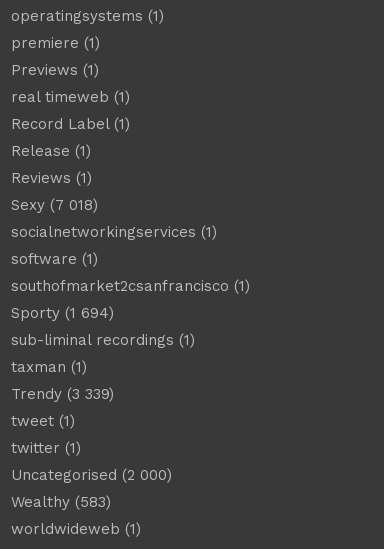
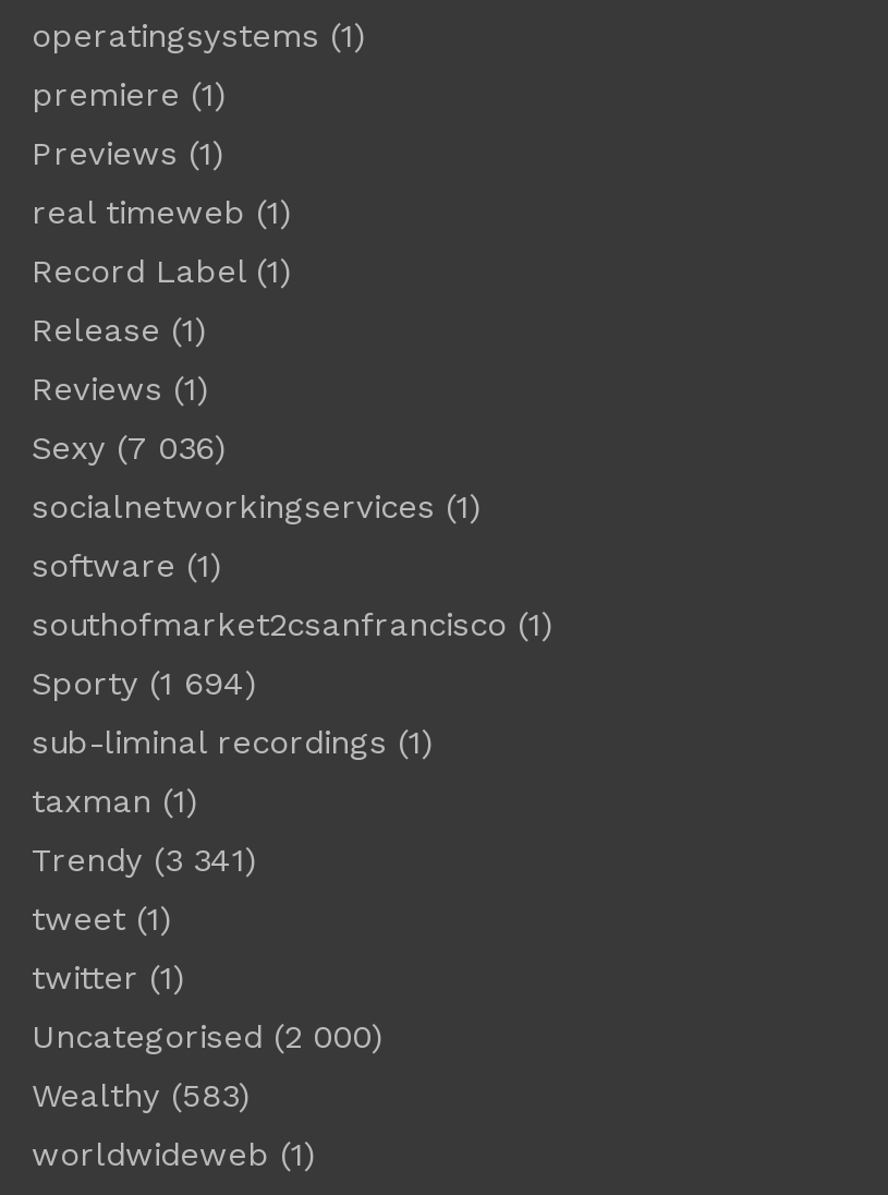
[11,196,98,214] Sexy (7 018) -> [32,428,226,468] Sexy (7 036)
[11,385,114,403] Trendy (3 339) -> [32,840,256,880] Trendy (3 341)

